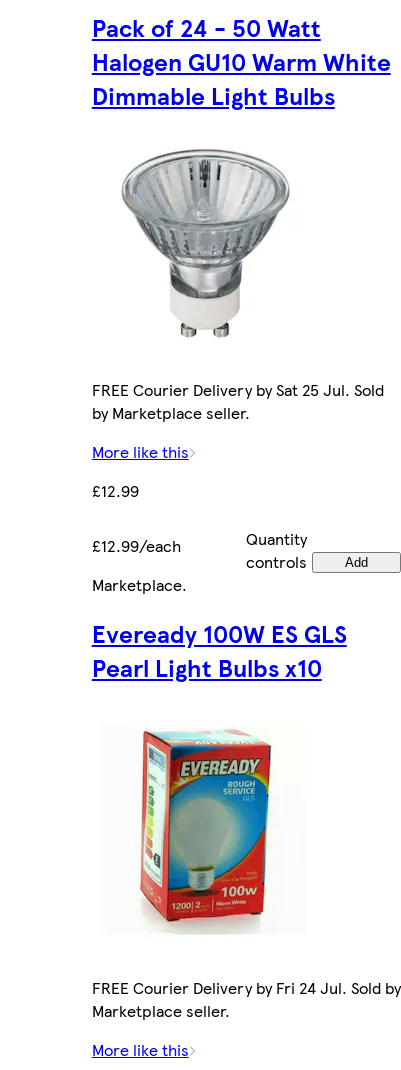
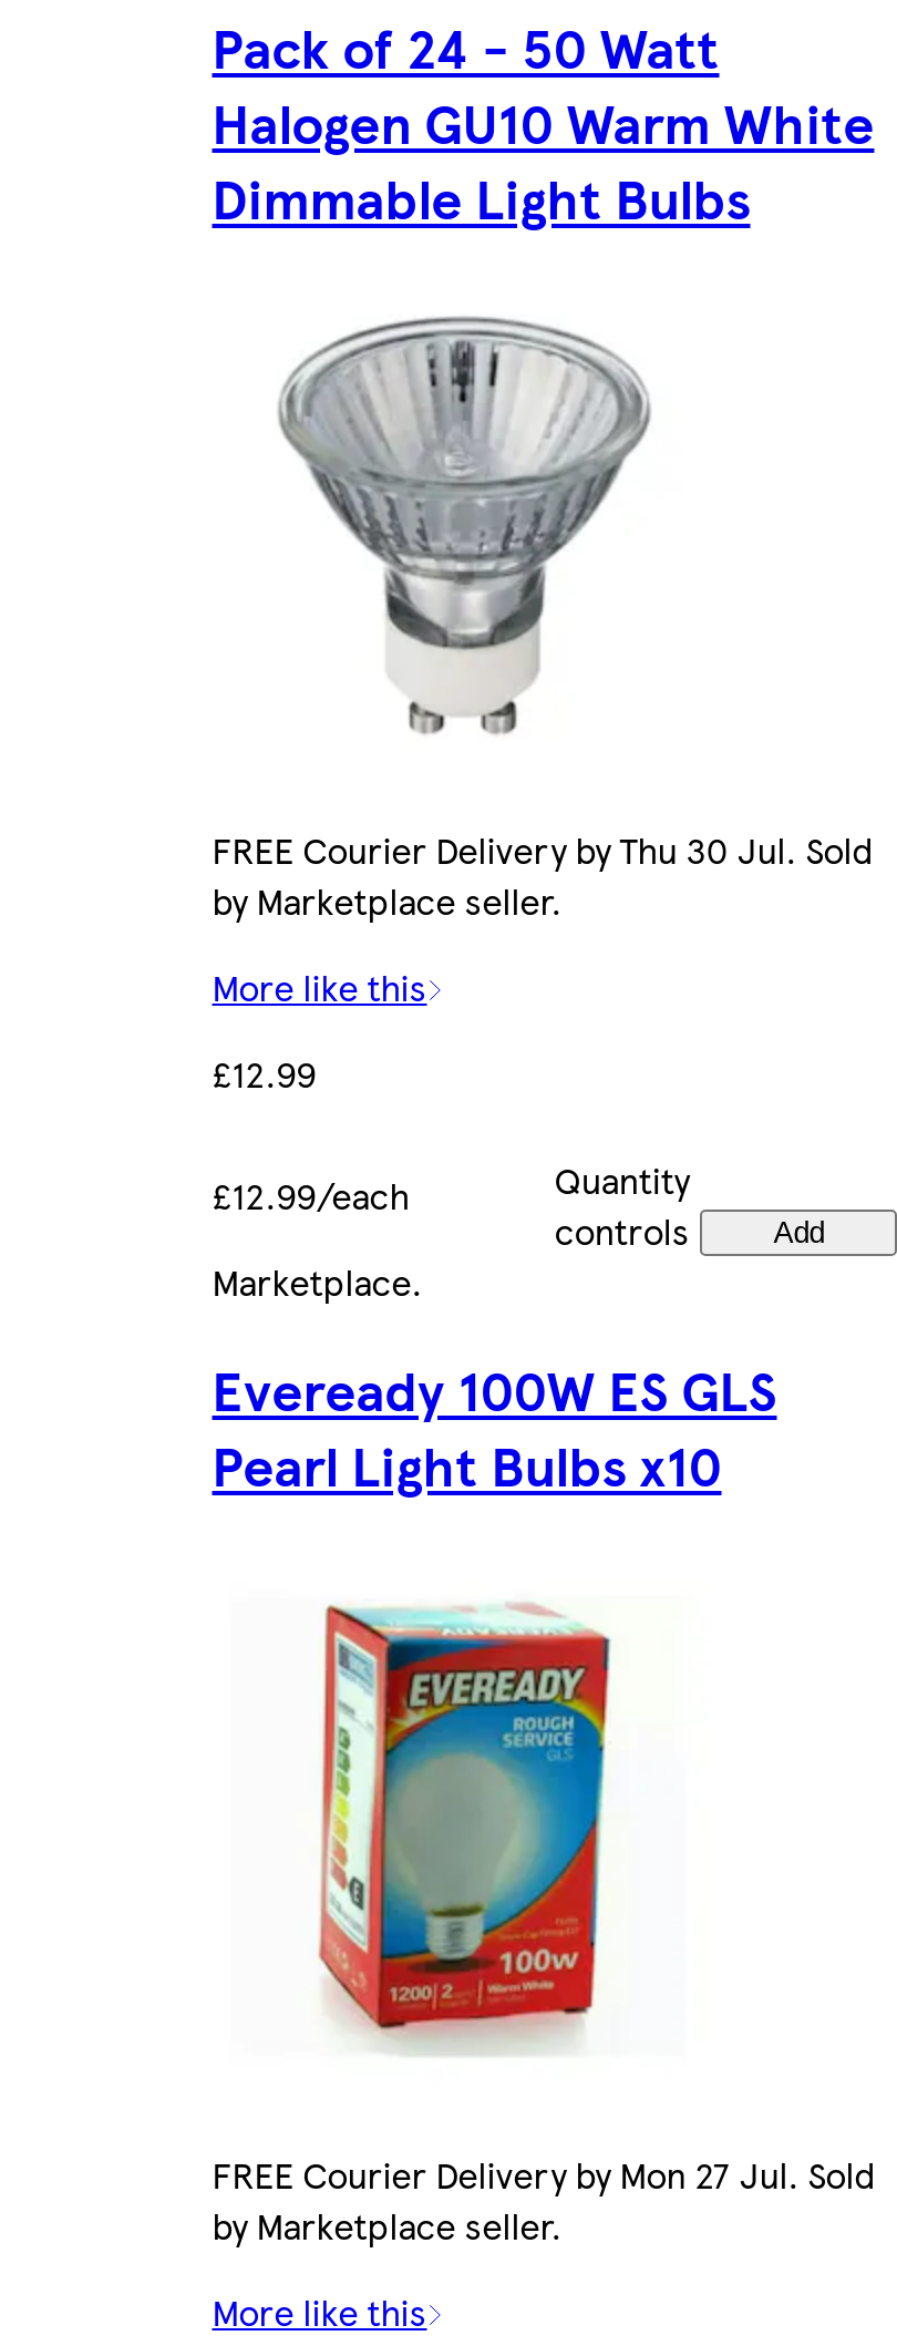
[92,378,384,401] FREE Courier Delivery by Sat 25 Jul. Sold -> [212,824,872,875] FREE Courier Delivery by Thu 30 Jul. Sold
[92,976,401,1022] FREE Courier Delivery by Fri 24 Jul. Sold by | Marketplace seller. -> [212,2148,874,2250] FREE Courier Delivery by Mon 27 Jul. Sold | by Marketplace seller.

